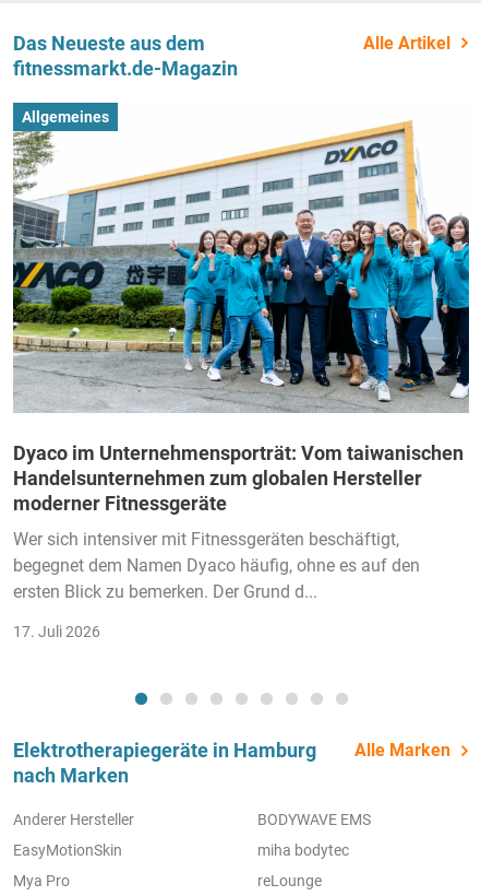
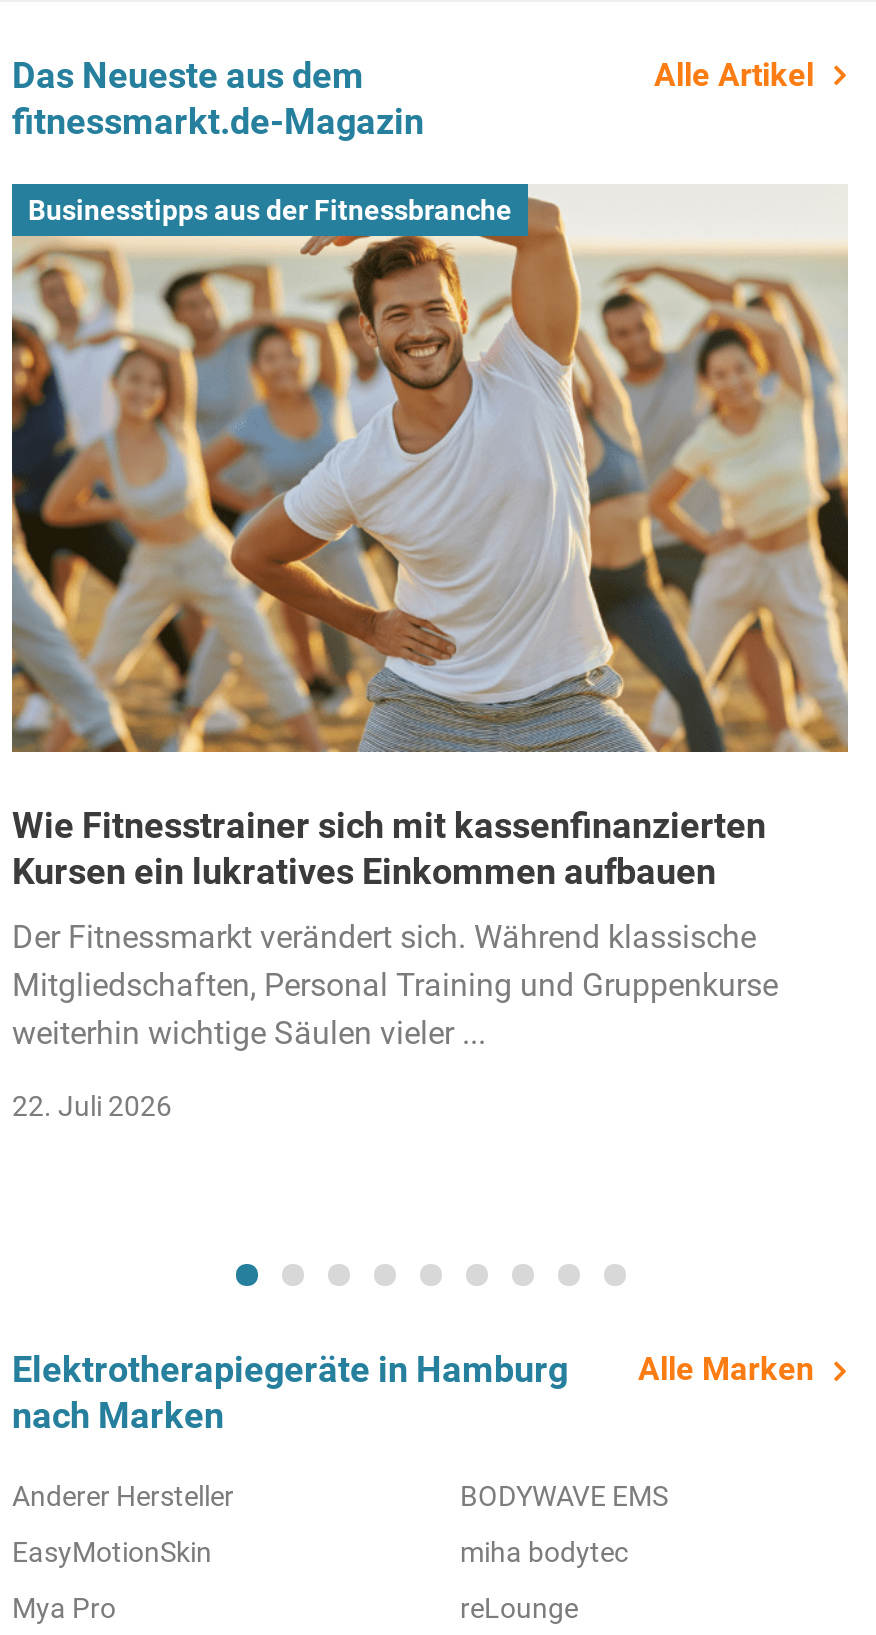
[12,108,470,413] [image] | Allgemeines -> [10,186,850,754] [image] | Businesstipps aus der Fitnessbranche
[13,441,464,514] Dyaco im Unternehmensporträt: Vom taiwanischen | Handelsunternehmen zum globalen Hersteller | moderner Fitnessgeräte -> [12,804,766,892] Wie Fitnesstrainer sich mit kassenfinanzierten | Kursen ein lukratives Einkommen aufbauen
[13,529,420,602] Wer sich intensiver mit Fitnessgeräten beschäftigt, | begegnet dem Namen Dyaco häufig, ohne es auf den | ersten Blick zu bemerken. Der Grund d... -> [12,918,778,1052] Der Fitnessmarkt verändert sich. Während klassische | Mitgliedschaften, Personal Training und Gruppenkurse | weiterhin wichtige Säulen vieler ...
[13,623,100,640] 17. Juli 2026 -> [12,1090,172,1122] 22. Juli 2026

